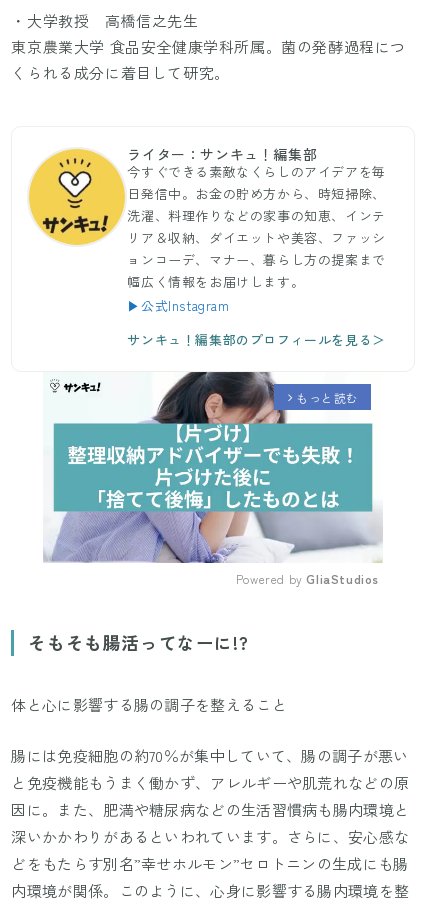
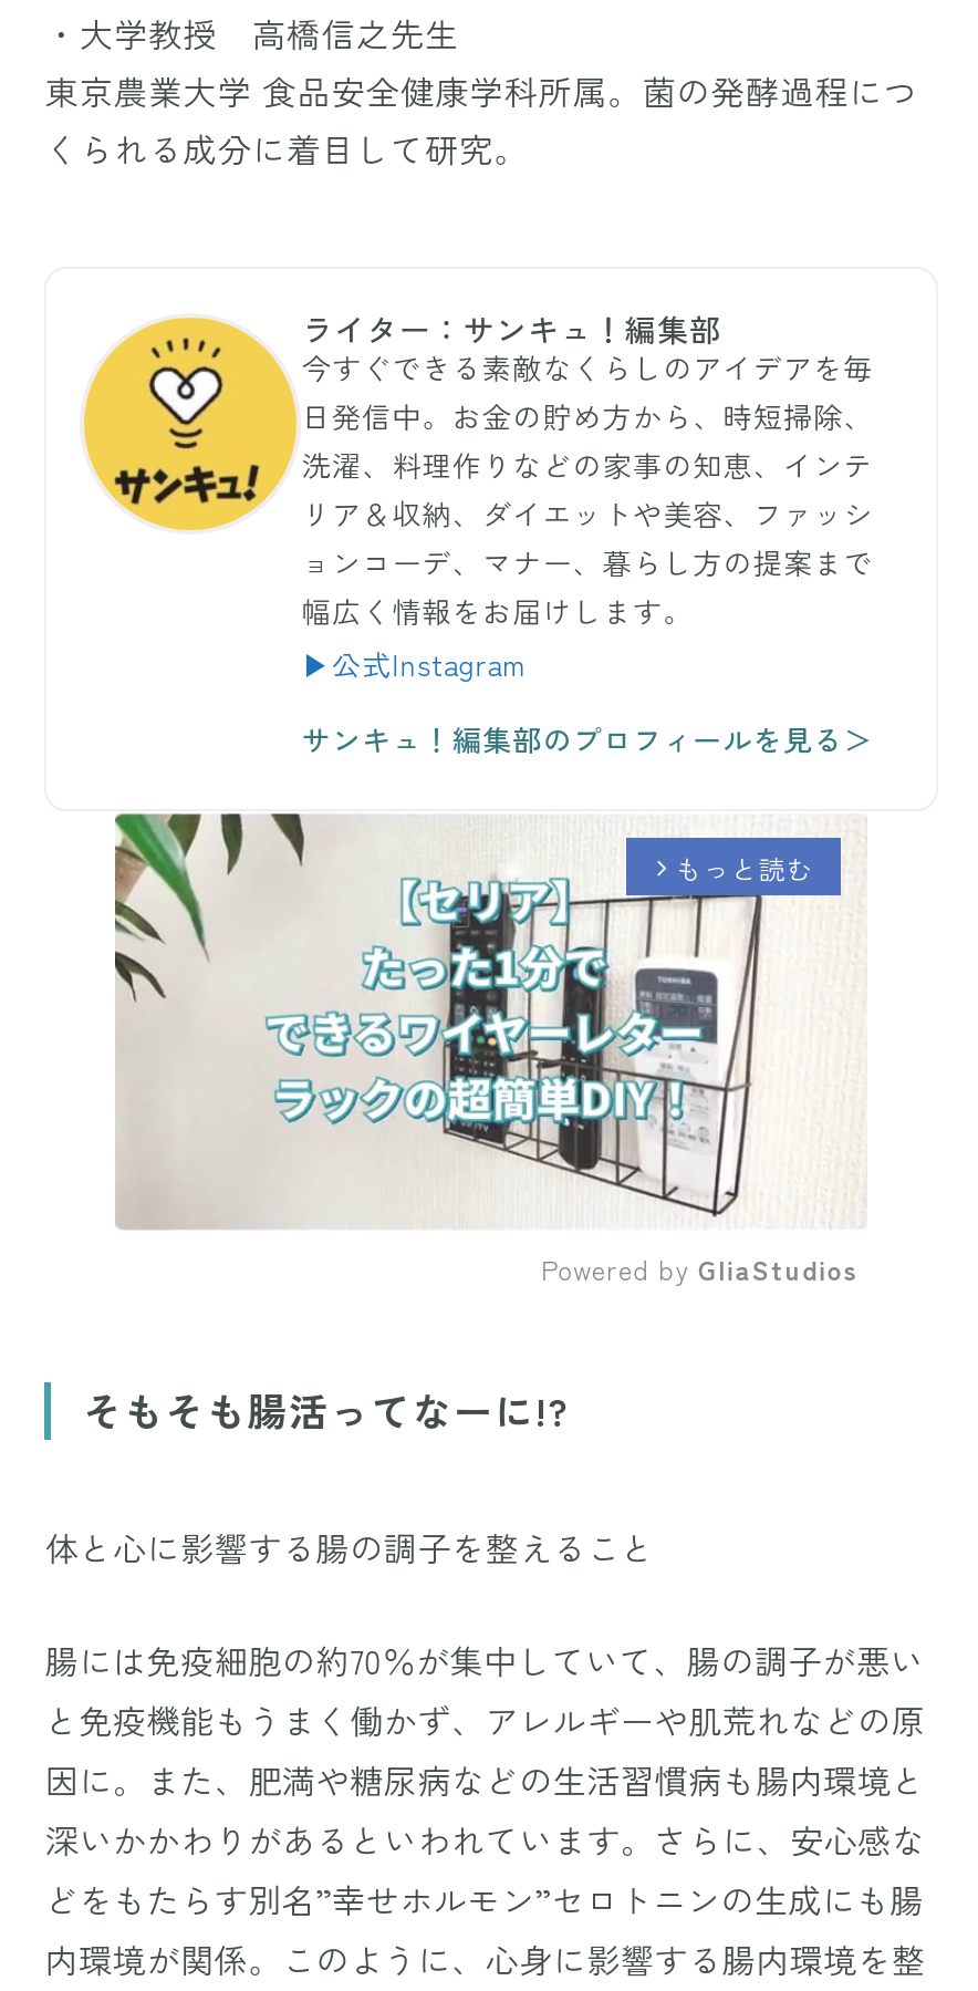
[43,371,382,564] [image] -> [113,811,865,1234] [image]

